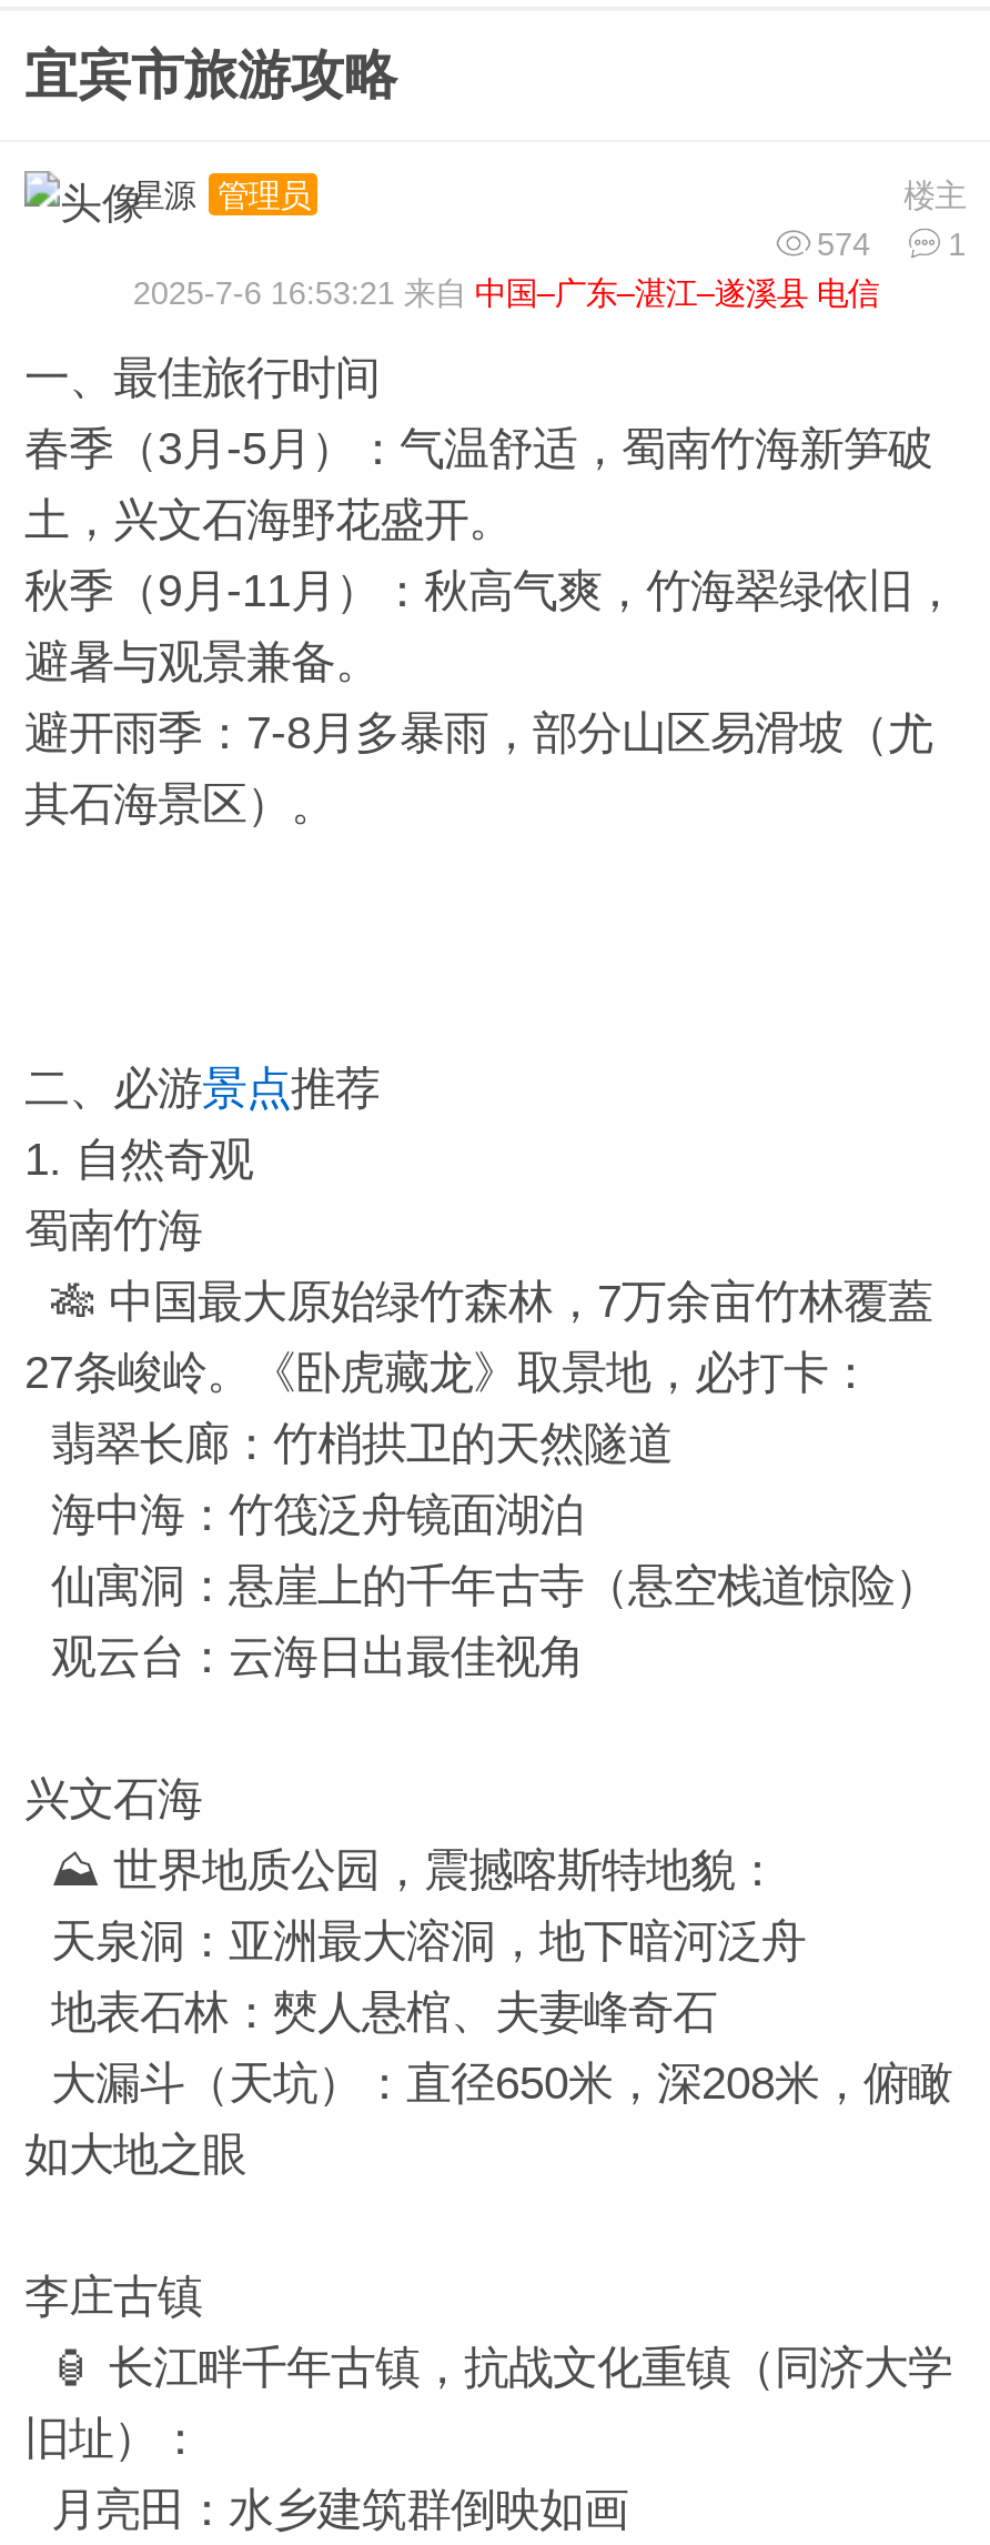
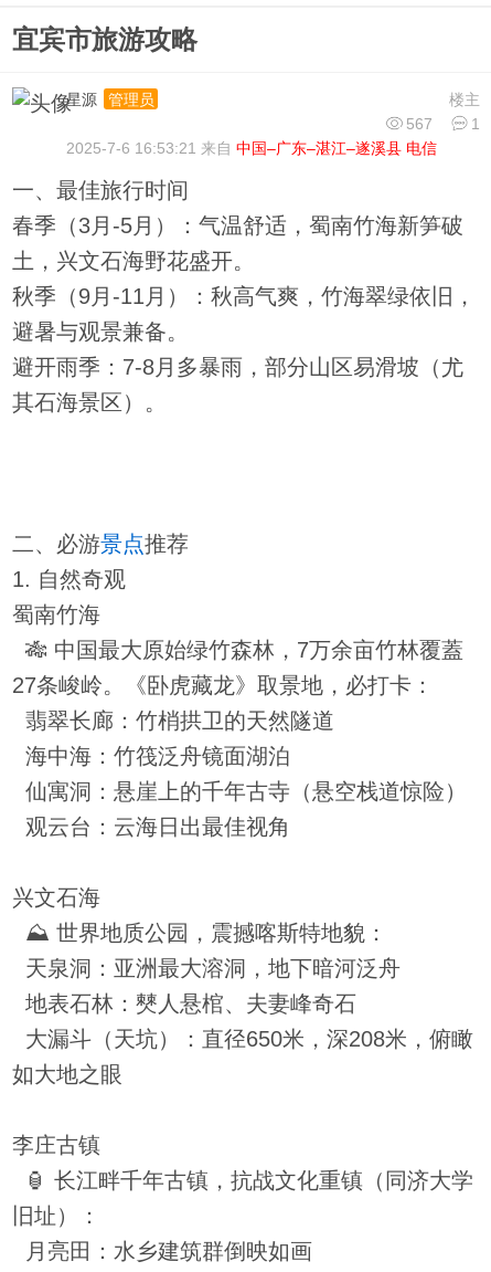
[817,225,966,261] 574 1 -> [406,114,480,132] 567 1

